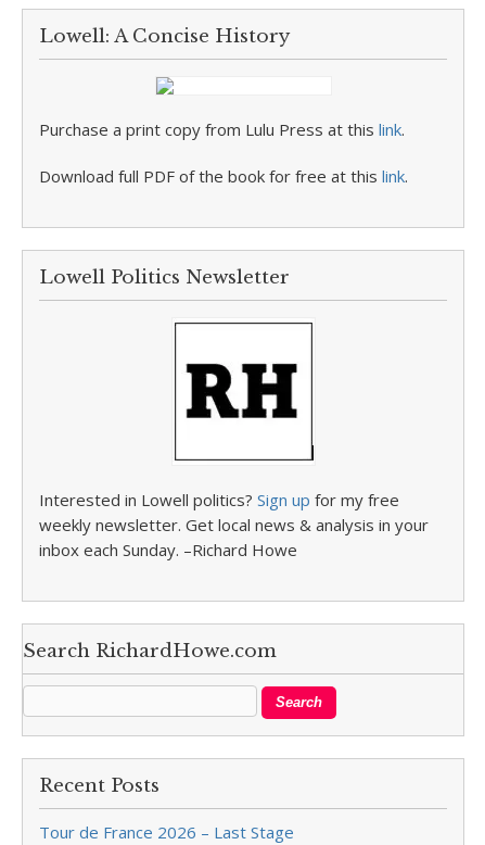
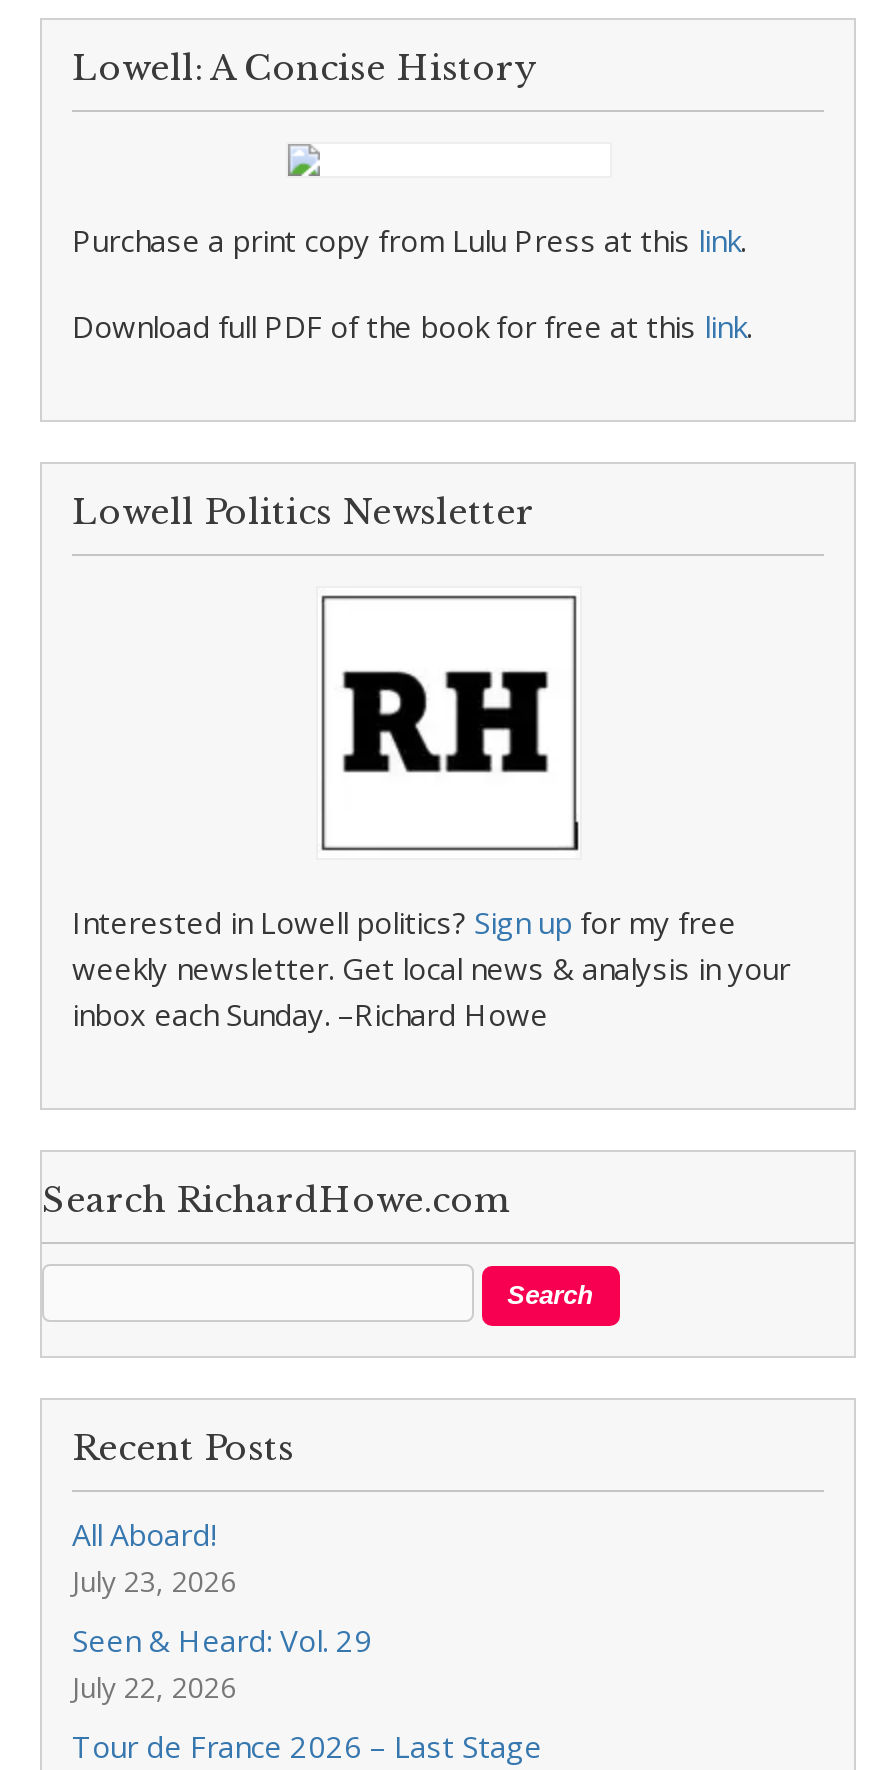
none -> [72,1514,372,1706] All Aboard! | July 23, 2026 | Seen & Heard: Vol. 29 | July 22, 2026

